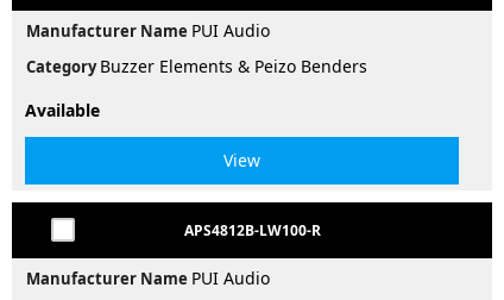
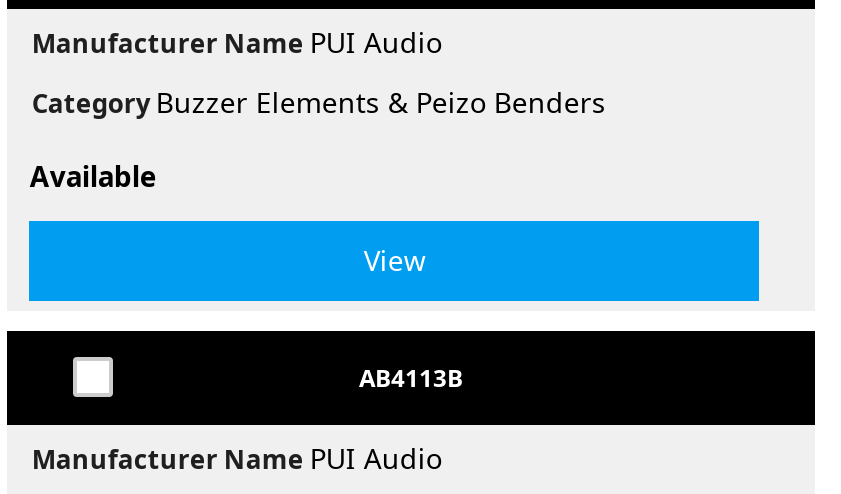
[184,221,320,241] APS4812B-LW100-R -> [359,362,463,396] AB4113B

